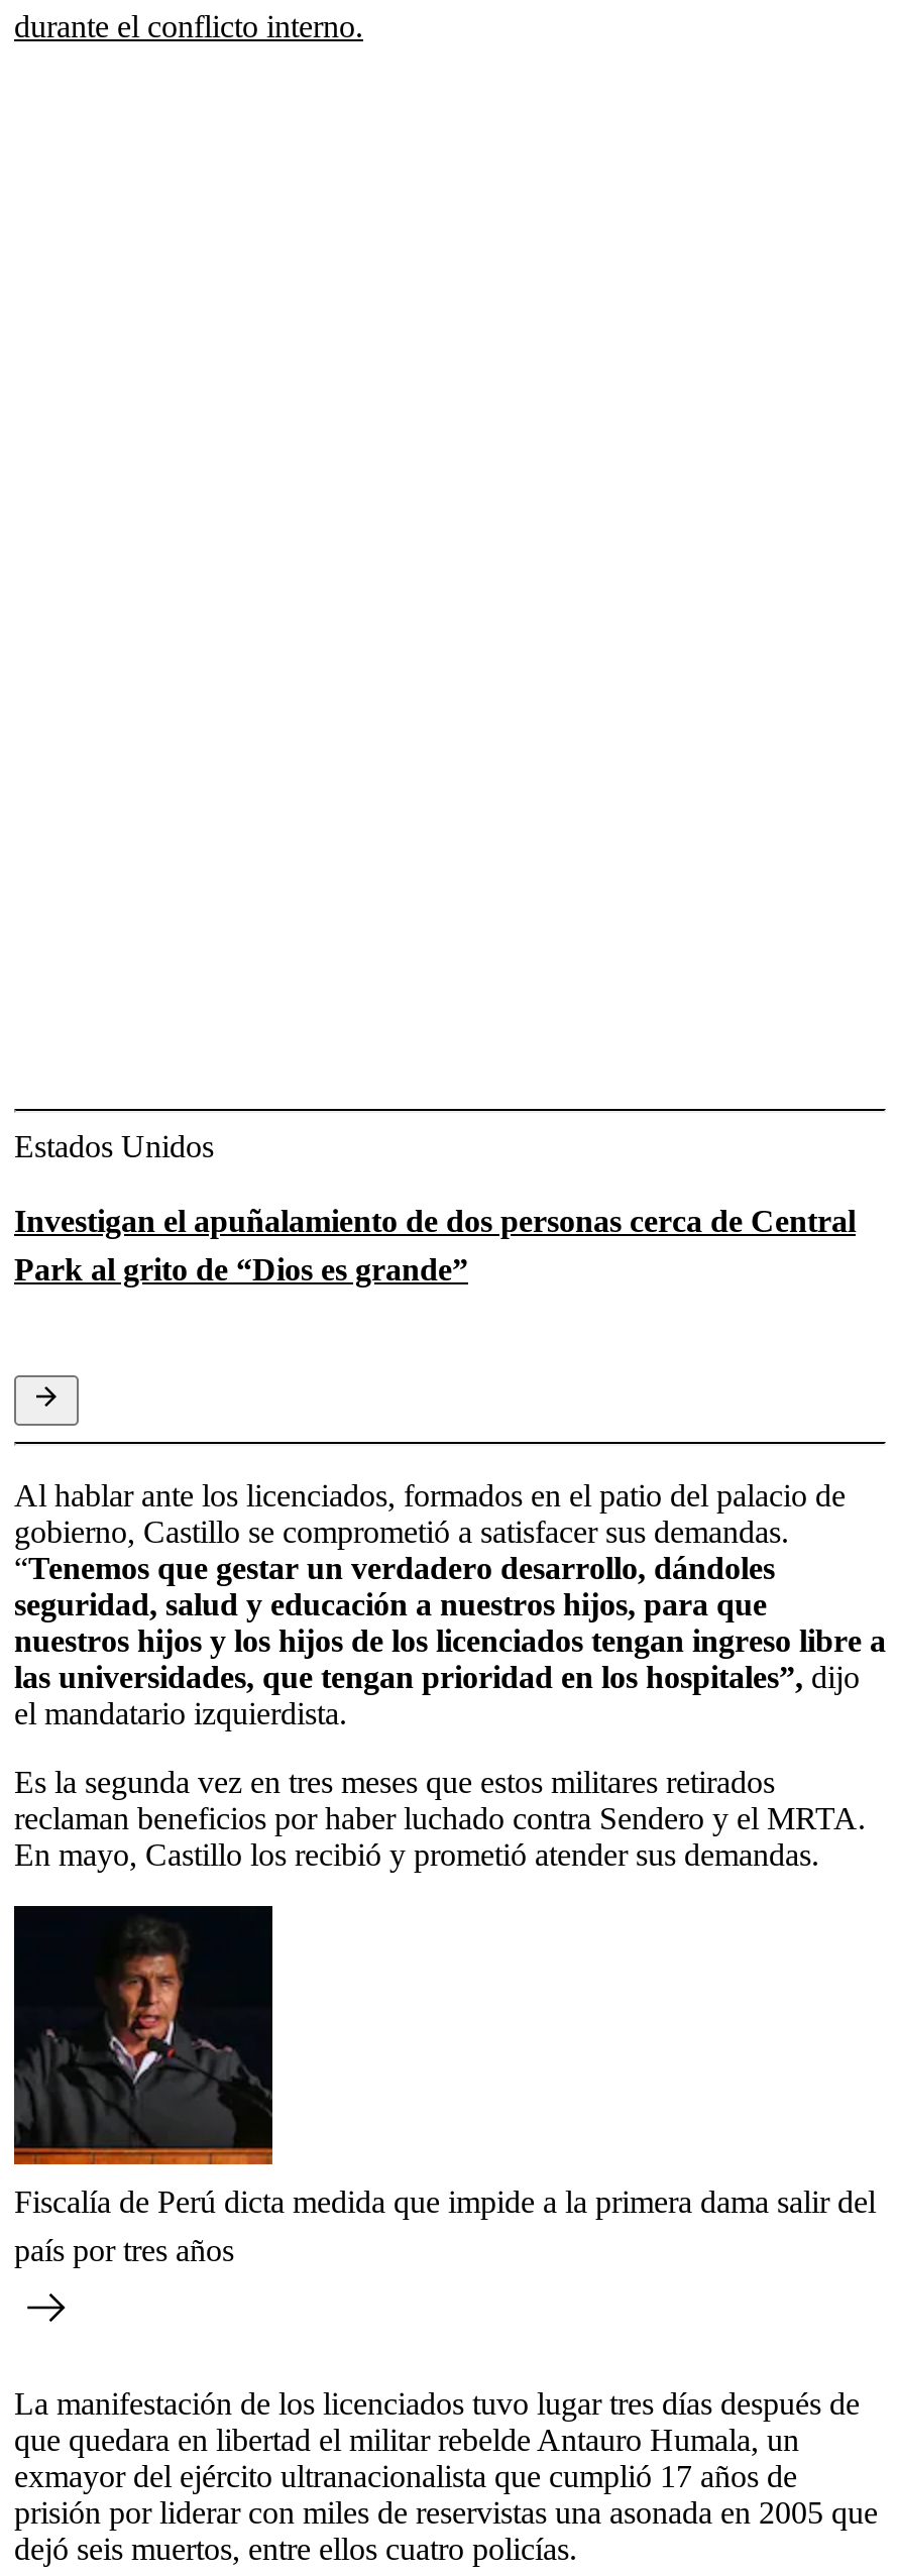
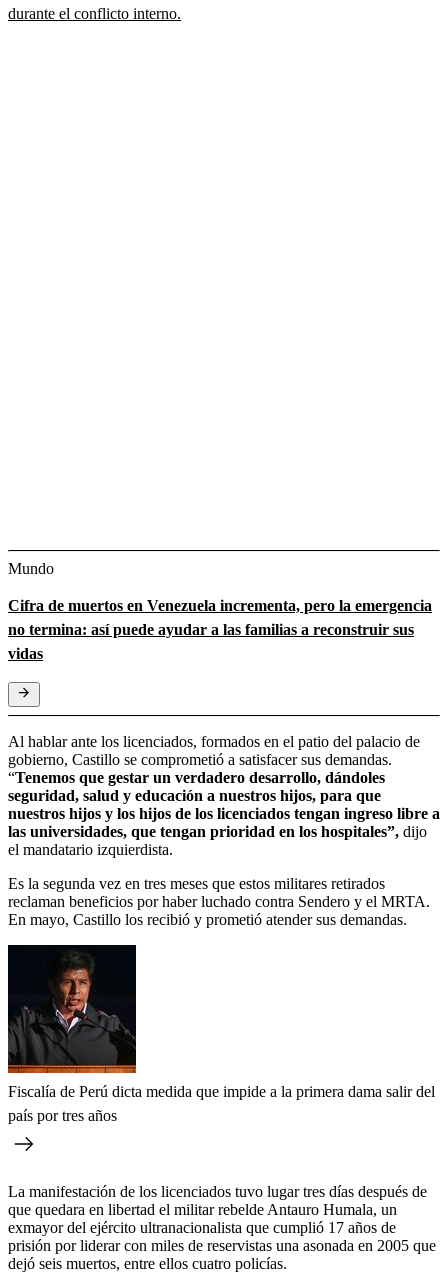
[14,1128,214,1163] Estados Unidos -> [8,560,54,577] Mundo
[14,1203,856,1286] Investigan el apuñalamiento de dos personas cerca de Central | Park al grito de “Dios es grande” -> [8,597,432,662] Cifra de muertos en Venezuela incrementa, pero la emergencia | no termina: así puede ayudar a las familias a reconstruir sus | vidas

